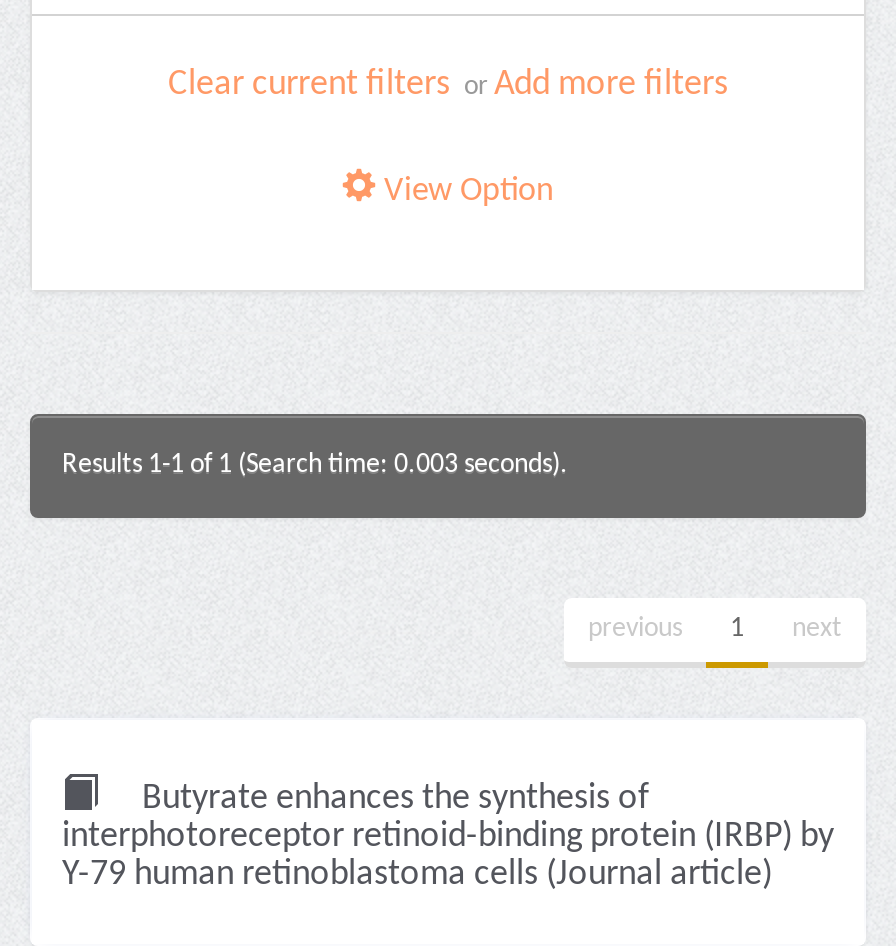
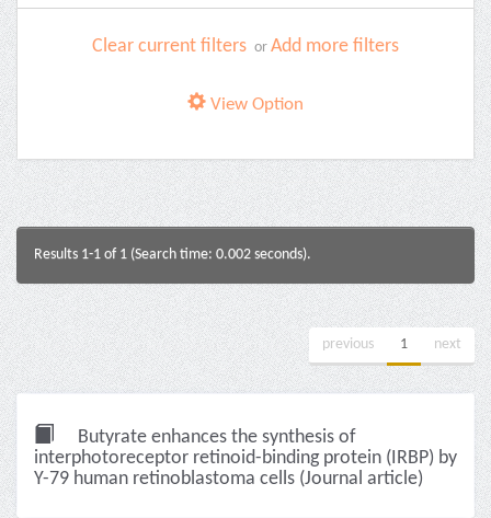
[62,450,568,480] Results 1-1 of 1 (Search time: 0.003 seconds). -> [34,246,311,263] Results 1-1 of 1 (Search time: 0.002 seconds).

